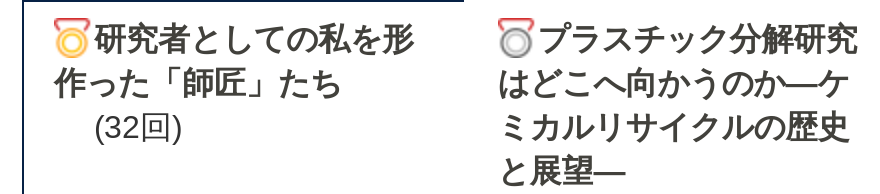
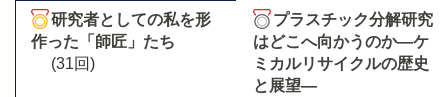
[94,110,182,144] (32回) -> [51,55,95,72] (31回)

